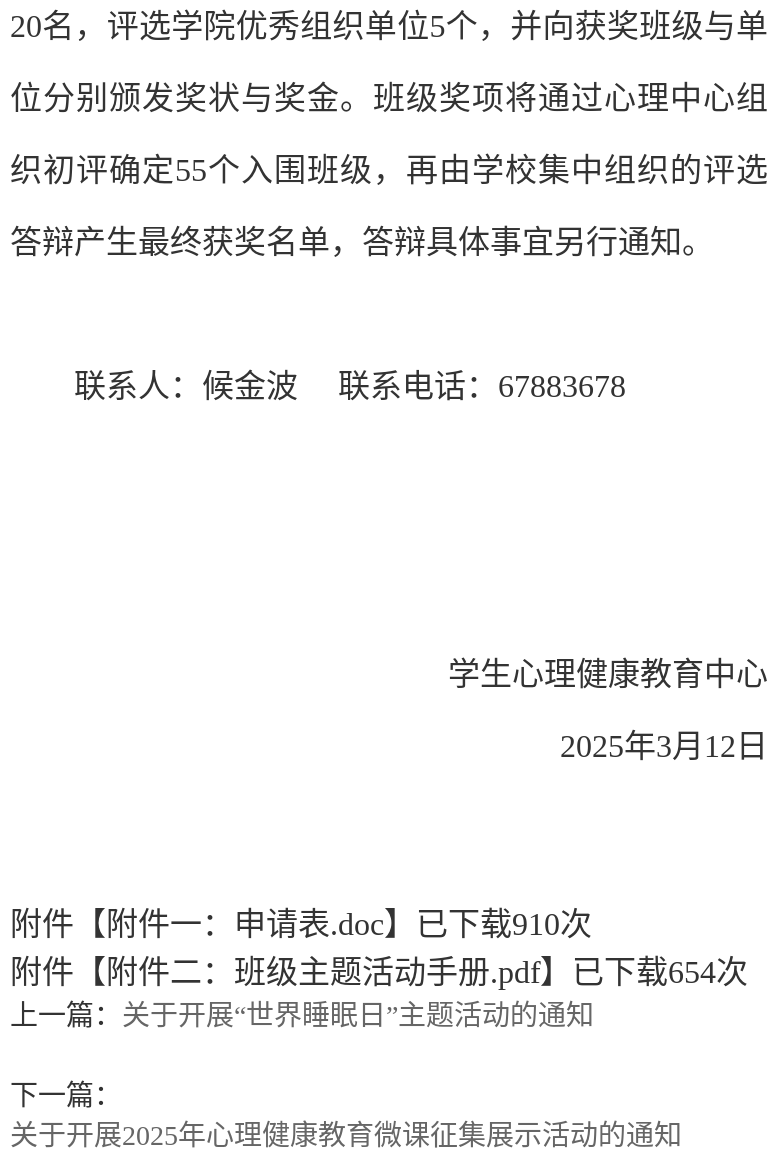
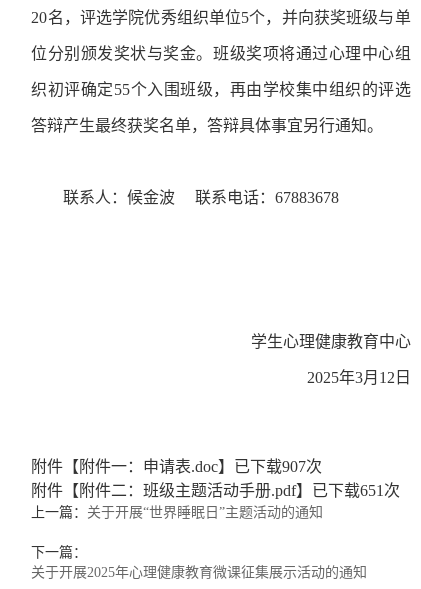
[10,907,592,941] 附件【附件一：申请表.doc】已下载910次 -> [31,458,322,475] 附件【附件一：申请表.doc】已下载907次
[10,955,748,989] 附件【附件二：班级主题活动手册.pdf】已下载654次 -> [31,482,400,499] 附件【附件二：班级主题活动手册.pdf】已下载651次

